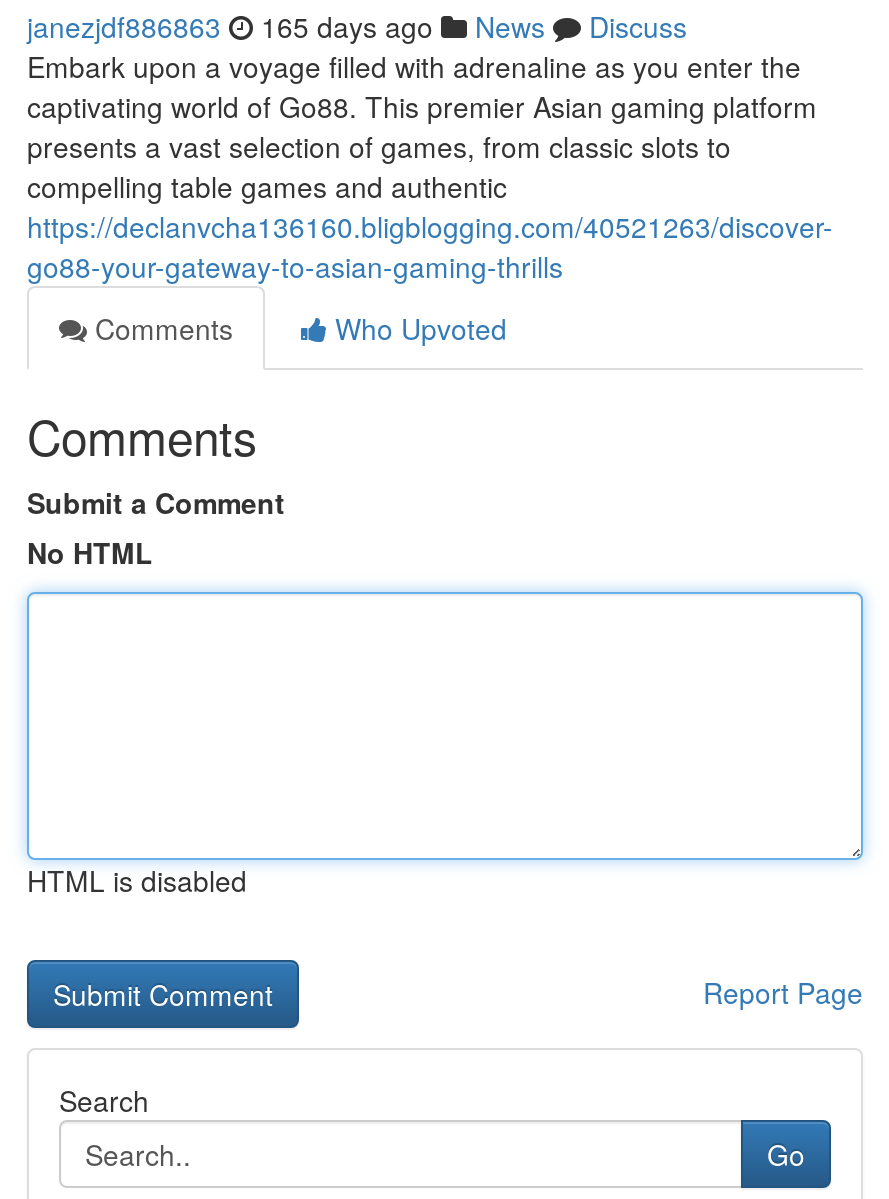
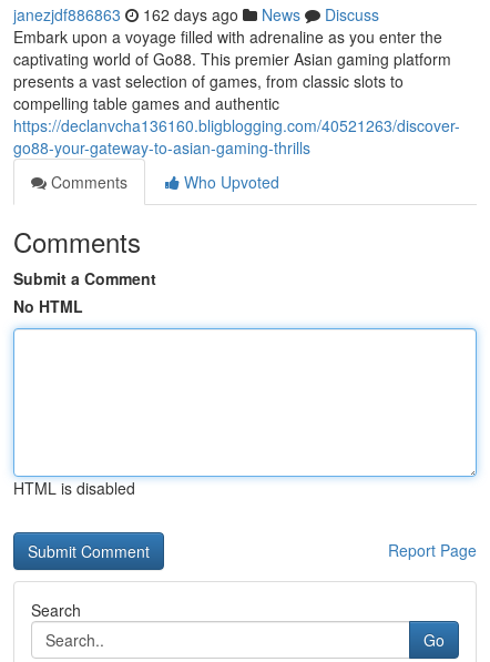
[27,6,687,46] janezjdf886863 165 days ago News Discuss -> [13,3,379,26] janezjdf886863 162 days ago News Discuss

